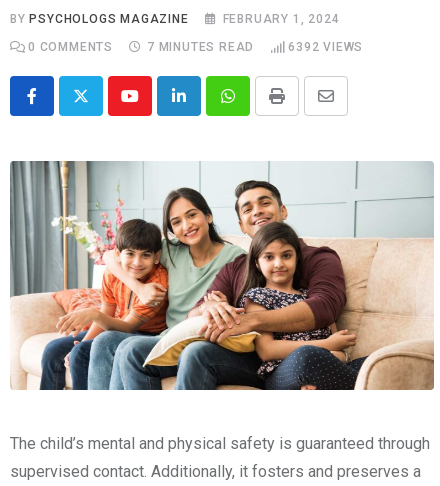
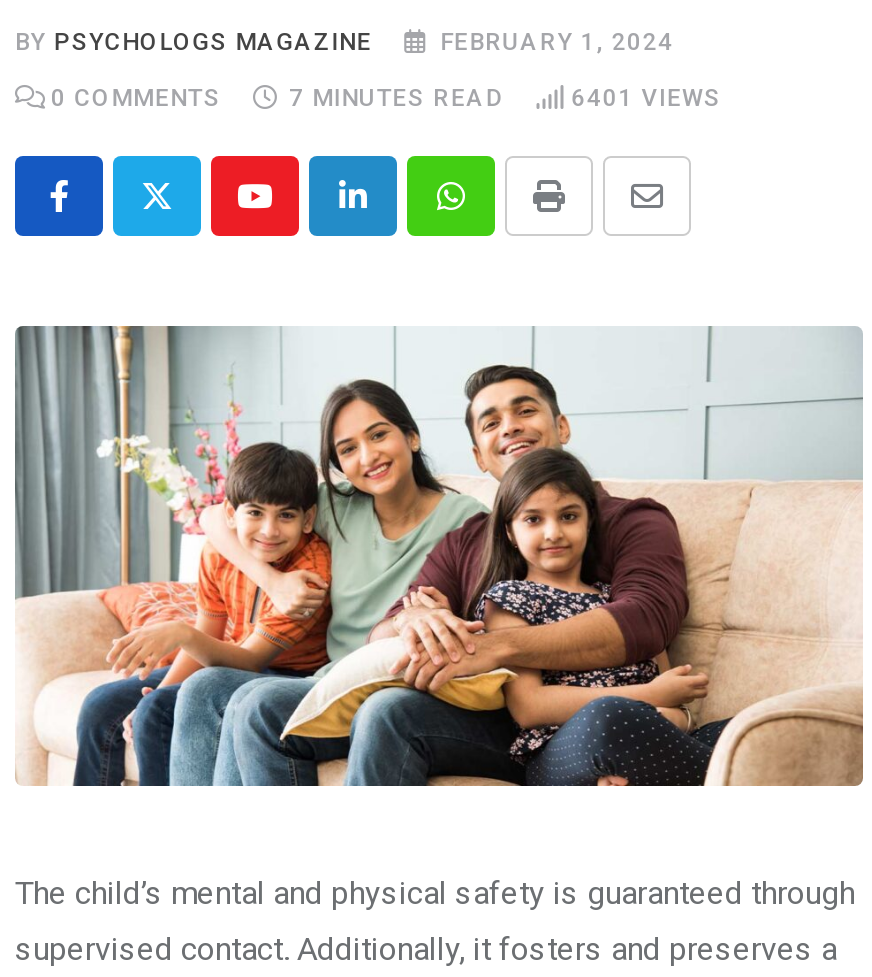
[288,40,363,54] 6392 VIEWS -> [571,84,721,112] 6401 VIEWS

